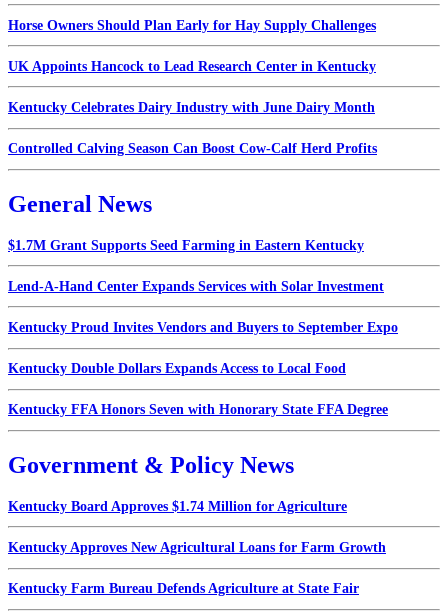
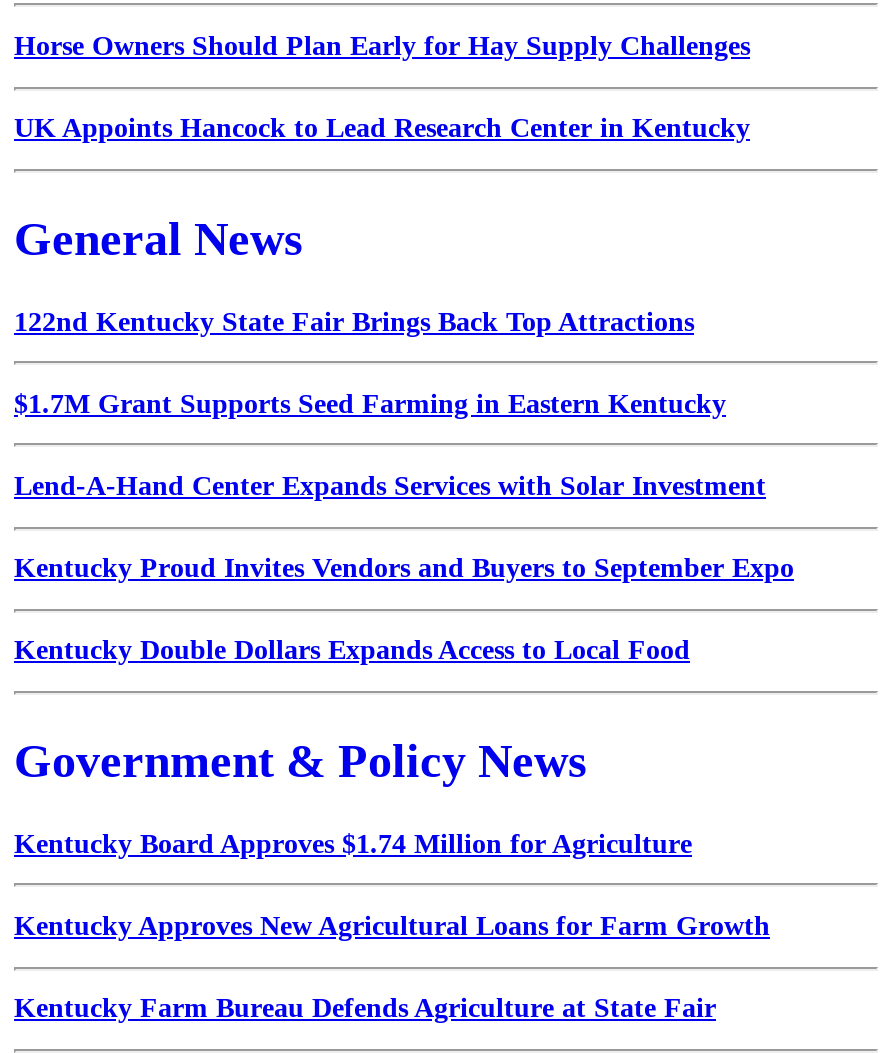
[8,100,377,156] Kentucky Celebrates Dairy Industry with June Dairy Month | Controlled Calving Season Can Boost Cow-Calf Herd Profits -> none
none -> [14,306,694,336] 122nd Kentucky State Fair Brings Back Top Attractions
[8,402,388,417] Kentucky FFA Honors Seven with Honorary State FFA Degree -> none

